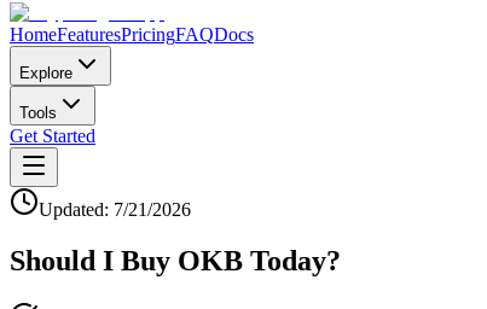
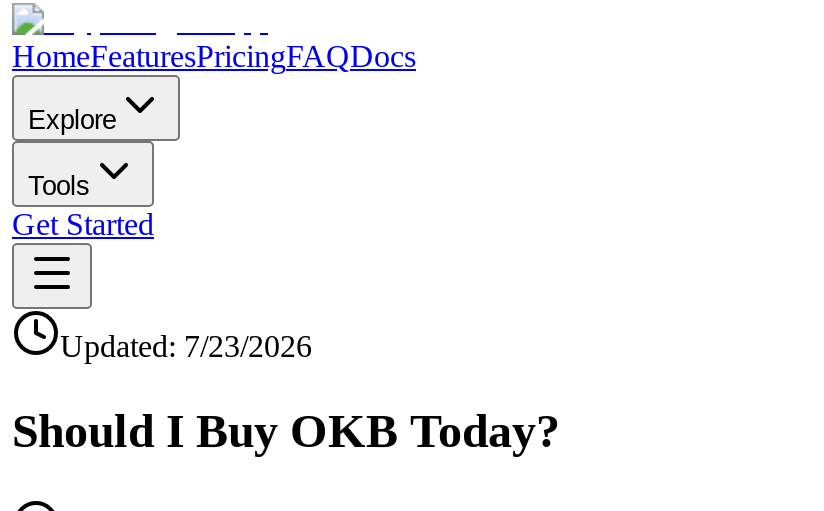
[39,199,191,220] Updated: 7/21/2026 -> [60,329,312,363] Updated: 7/23/2026

